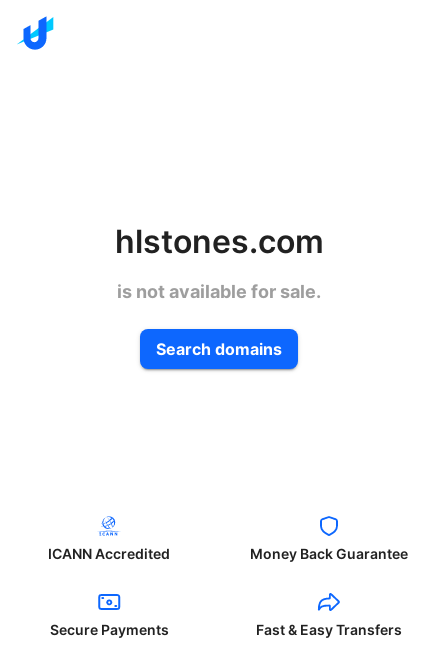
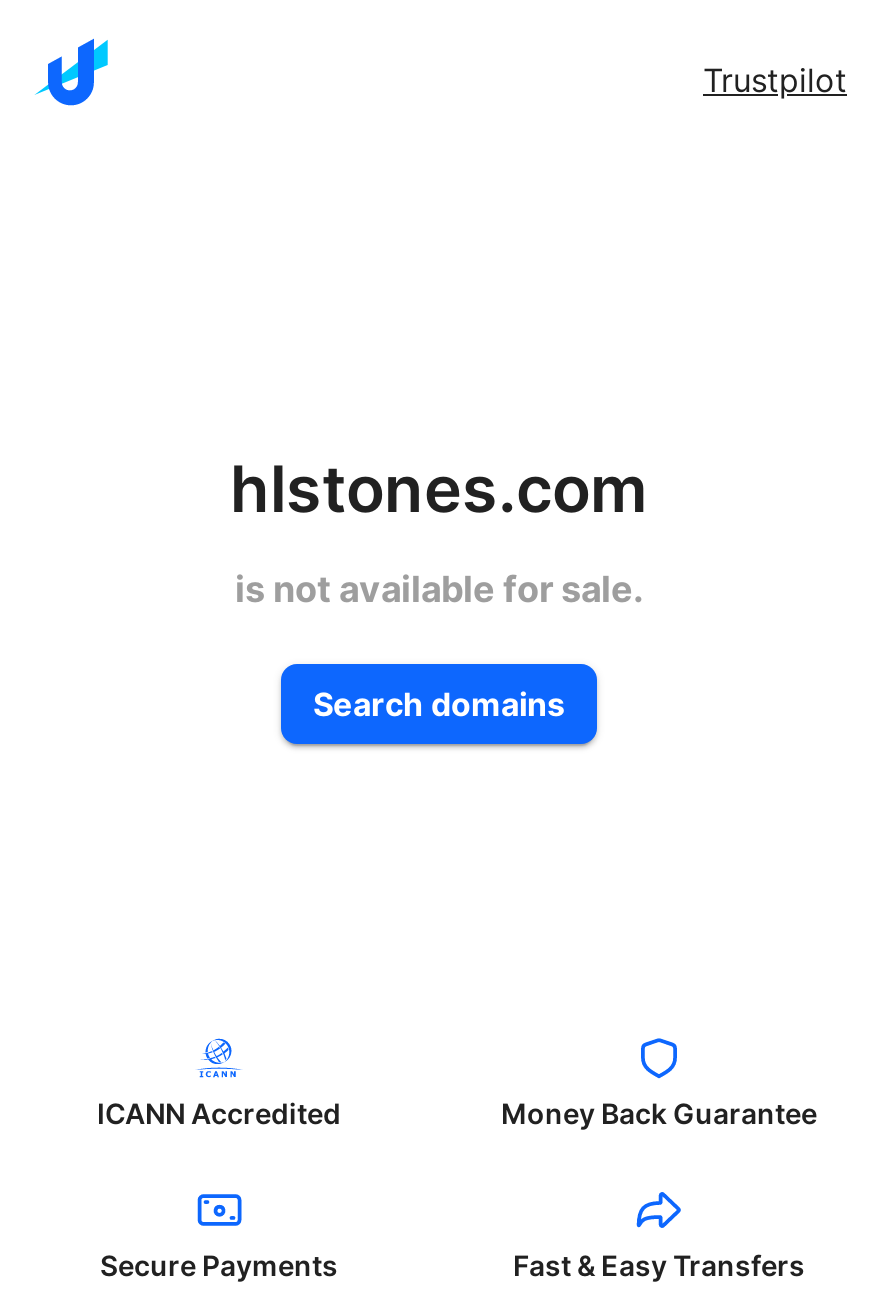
none -> [703,60,847,100] Trustpilot

